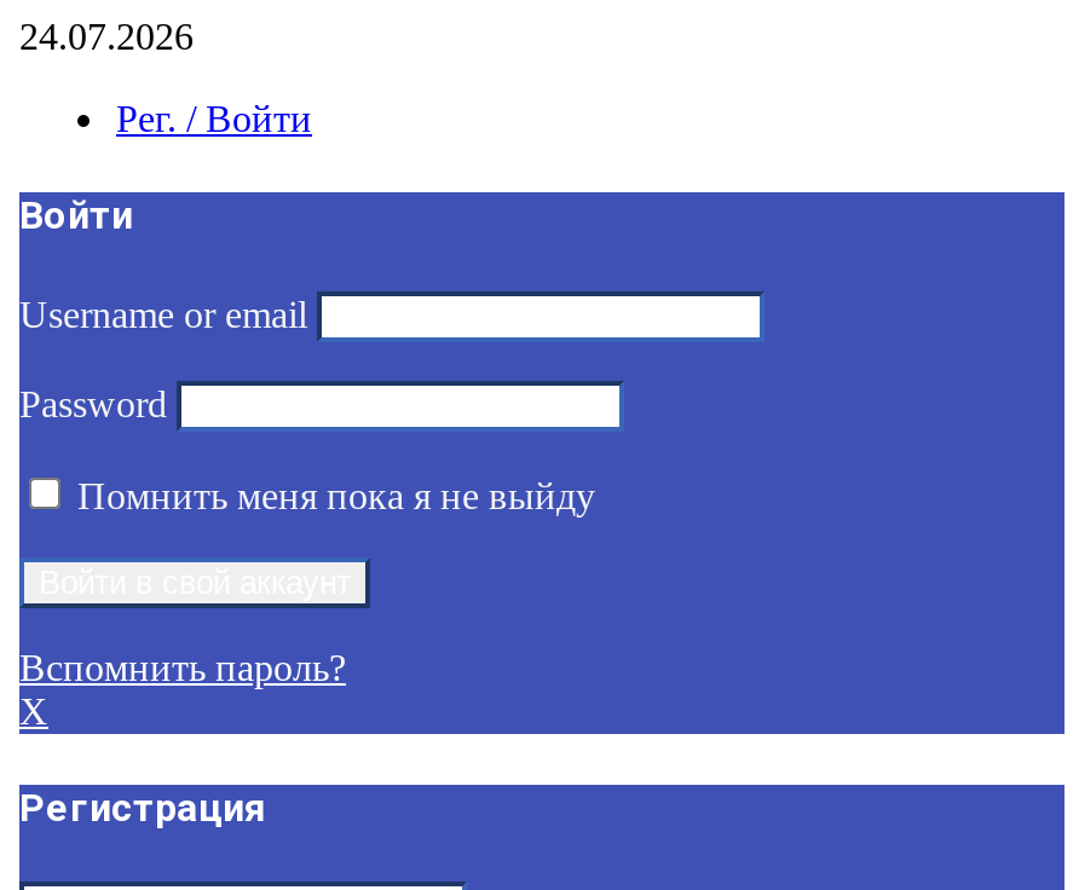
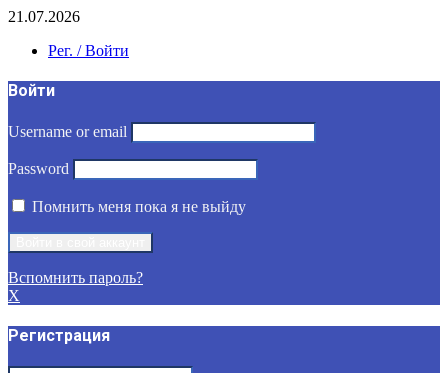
[19,16,194,57] 24.07.2026 -> [8,8,80,25] 21.07.2026

